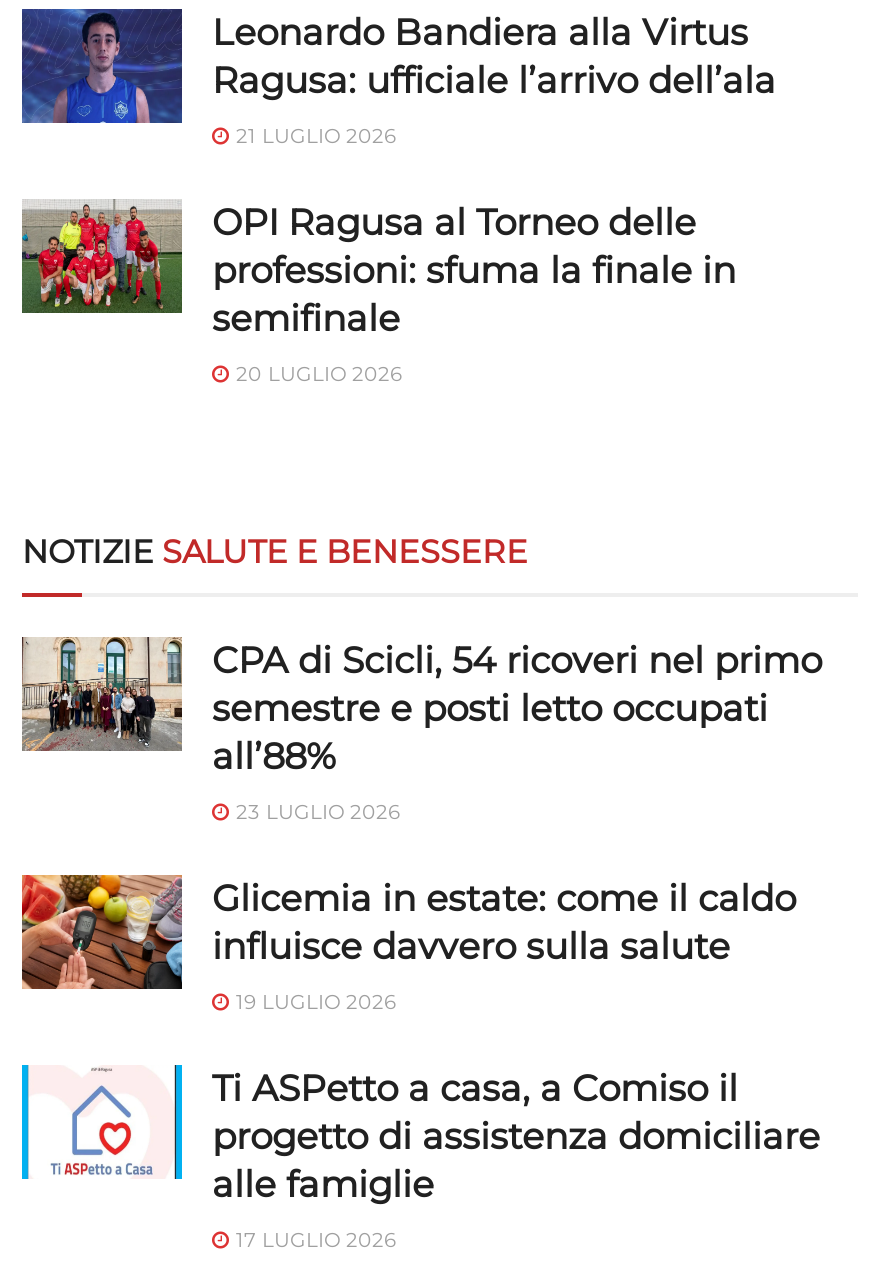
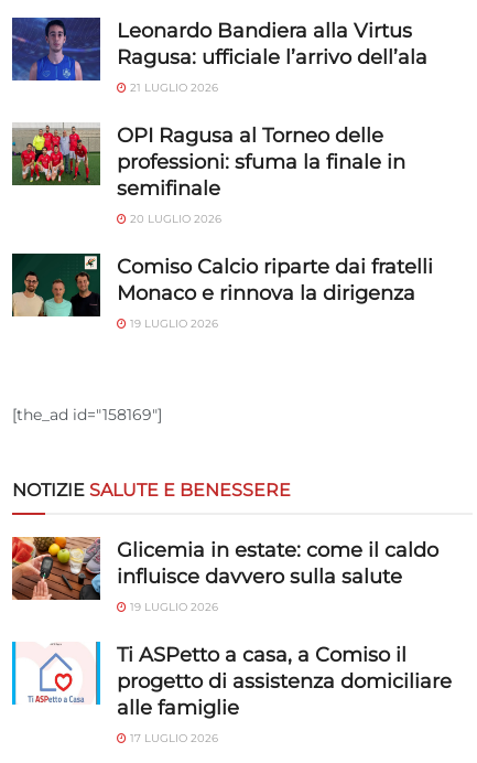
none -> [11,252,433,331] [image] | Comiso Calcio riparte dai fratelli | Monaco e rinnova la dirigenza | 19 LUGLIO 2026
none -> [12,404,162,424] [the_ad id="158169"]
moved [22,533,528,571] -> [12,479,291,500]: NOTIZIE SALUTE E BENESSERE
[22,639,822,825] [image] | CPA di Scicli, 54 ricoveri nel primo | semestre e posti letto occupati | all’88% | 23 LUGLIO 2026 -> none

